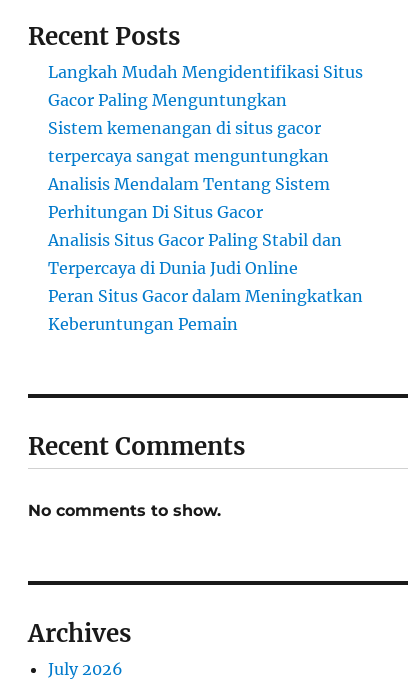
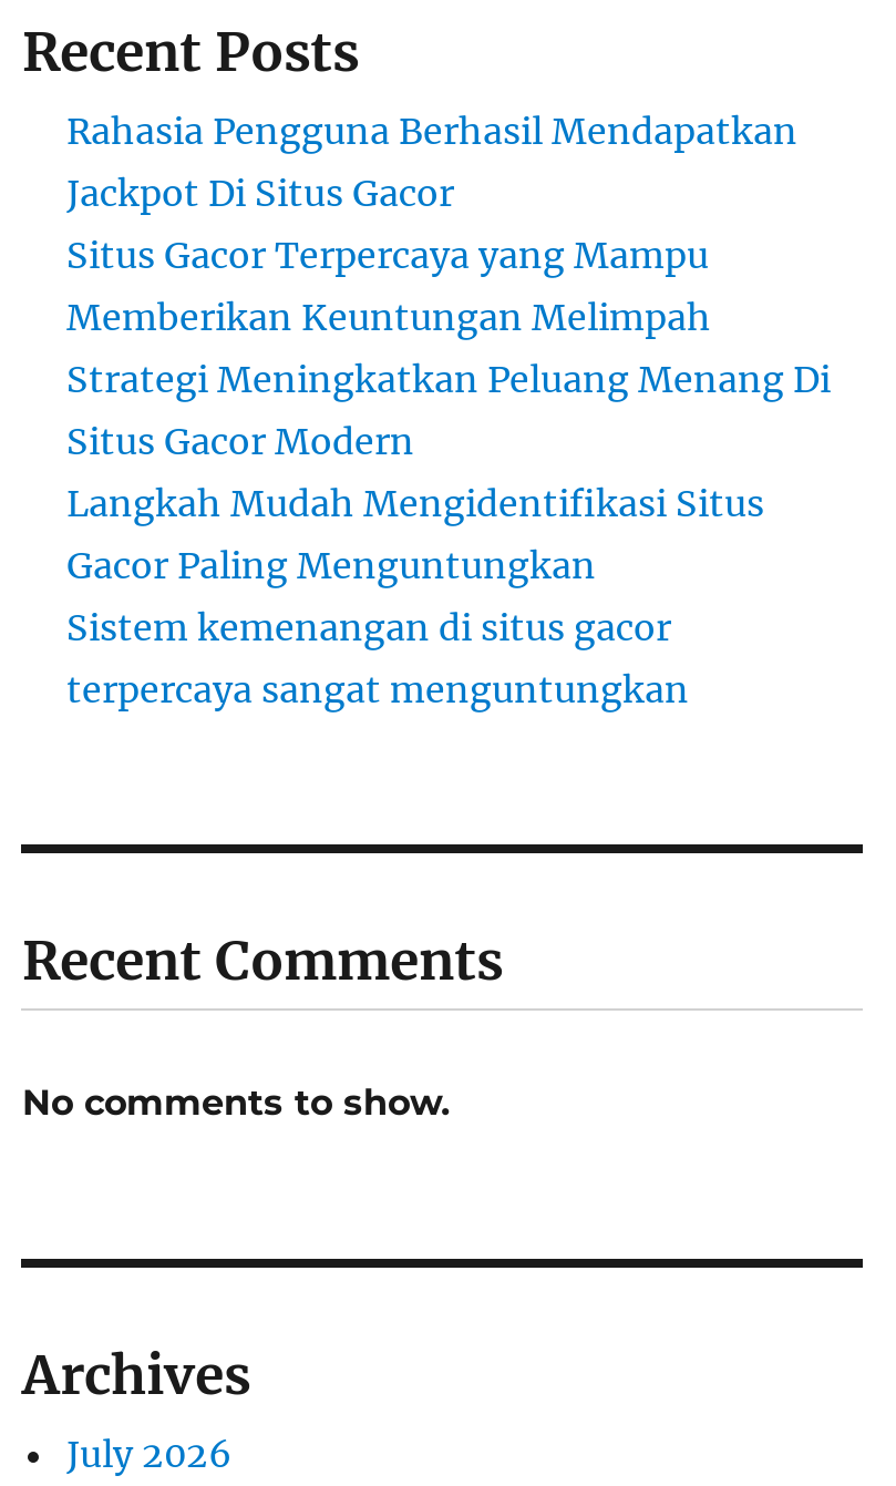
none -> [66,109,831,463] Rahasia Pengguna Berhasil Mendapatkan | Jackpot Di Situs Gacor | Situs Gacor Terpercaya yang Mampu | Memberikan Keuntungan Melimpah | Strategi Meningkatkan Peluang Menang Di | Situs Gacor Modern
moved [48,62,363,166] -> [66,481,764,712]: Langkah Mudah Mengidentifikasi Situs | Gacor Paling Menguntungkan | Sistem kemenangan di situs gacor | terpercaya sangat menguntungkan
[48,174,363,334] Analisis Mendalam Tentang Sistem | Perhitungan Di Situs Gacor | Analisis Situs Gacor Paling Stabil dan | Terpercaya di Dunia Judi Online | Peran Situs Gacor dalam Meningkatkan | Keberuntungan Pemain -> none

